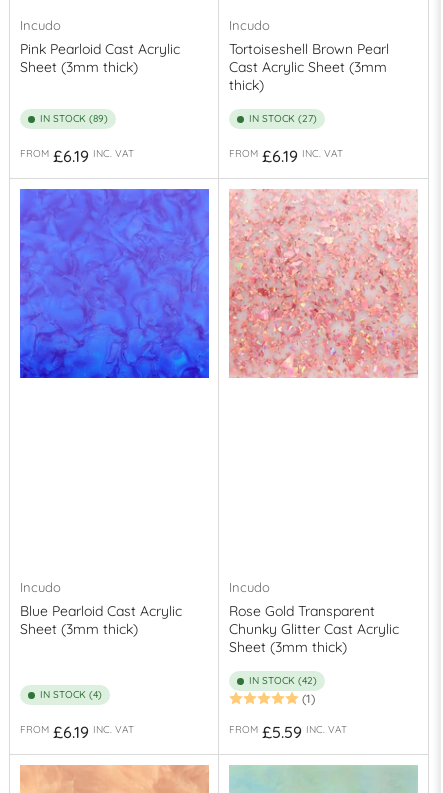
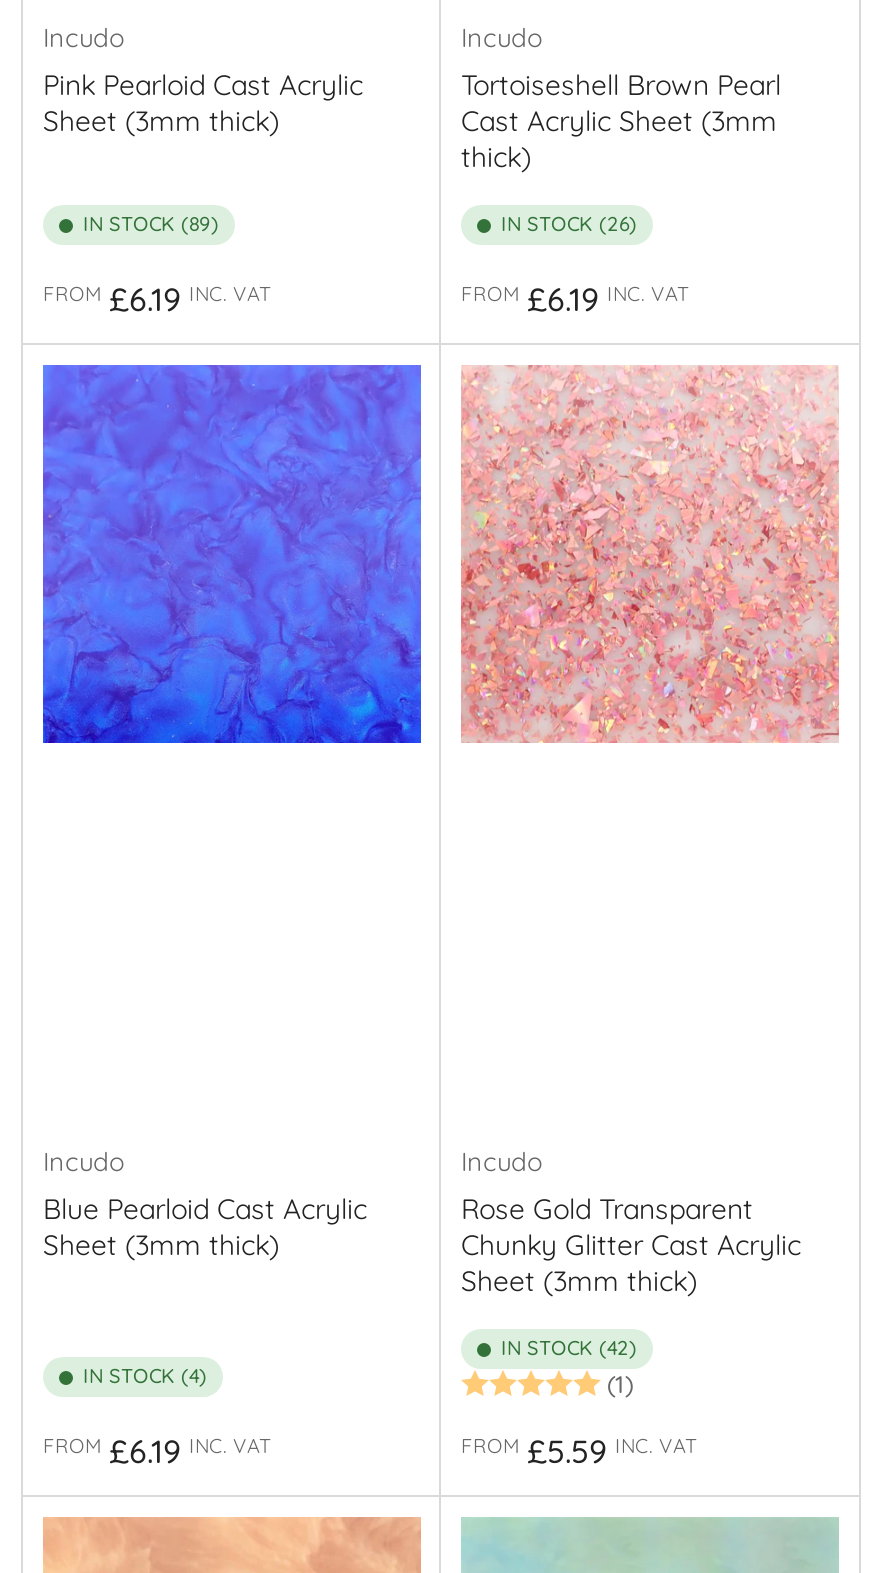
[249,112,317,125] IN STOCK (27) -> [501,211,637,237] IN STOCK (26)

